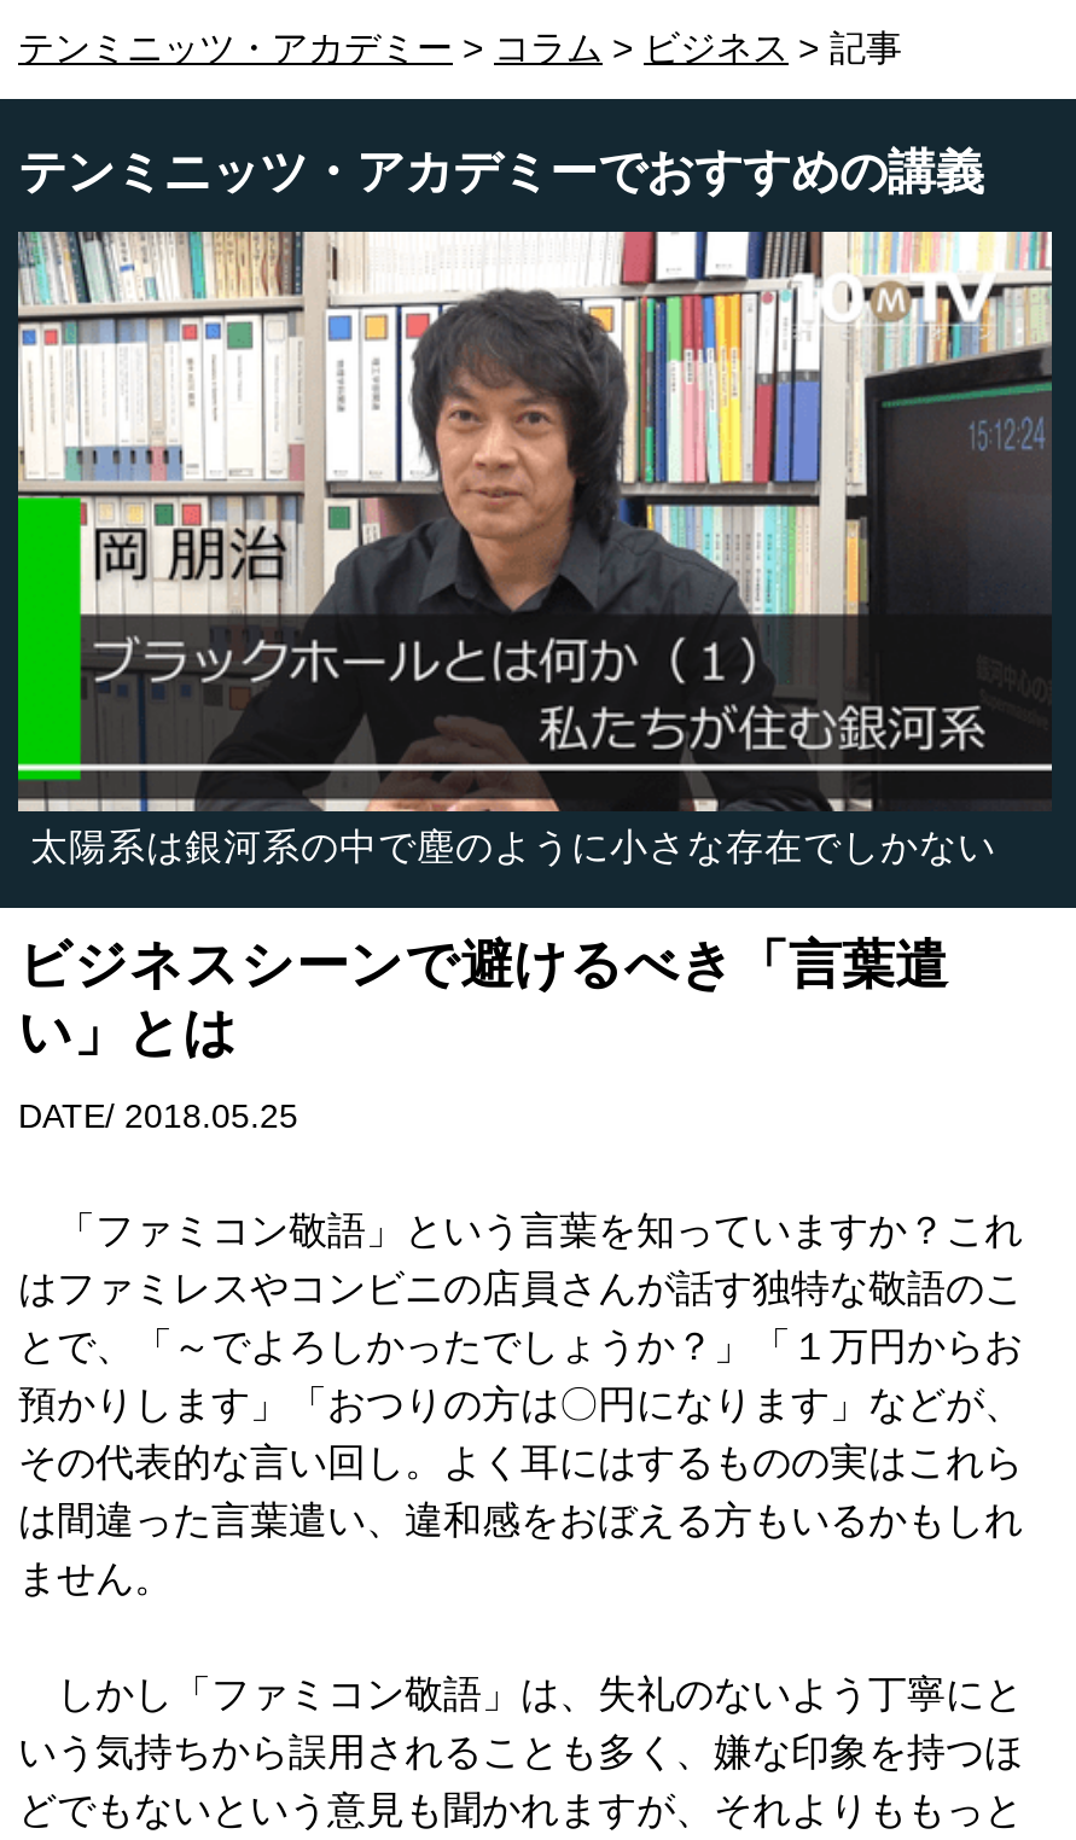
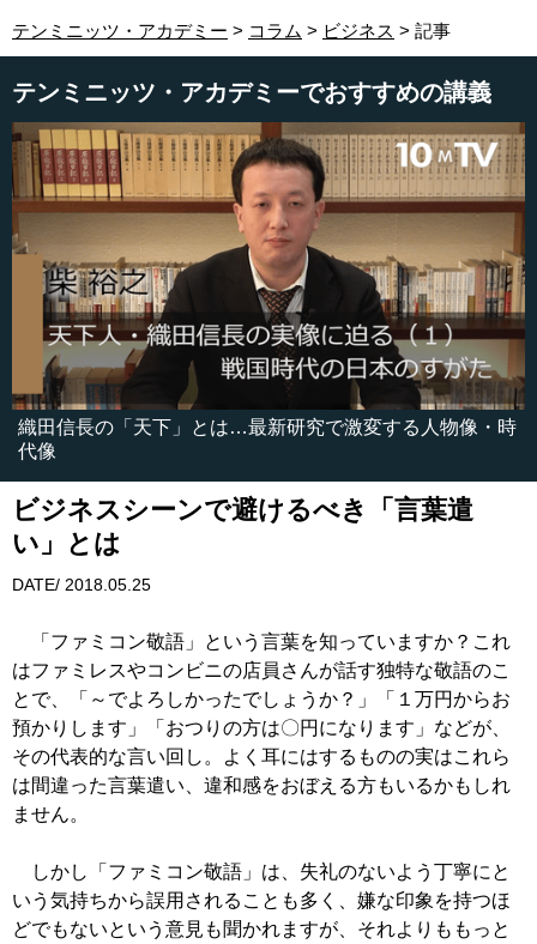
[16,229,1054,868] [image] | 太陽系は銀河系の中で塵のように小さな存在でしかない -> [11,122,525,462] [image] | 織田信長の「天下」とは…最新研究で激変する人物像・時 | 代像

